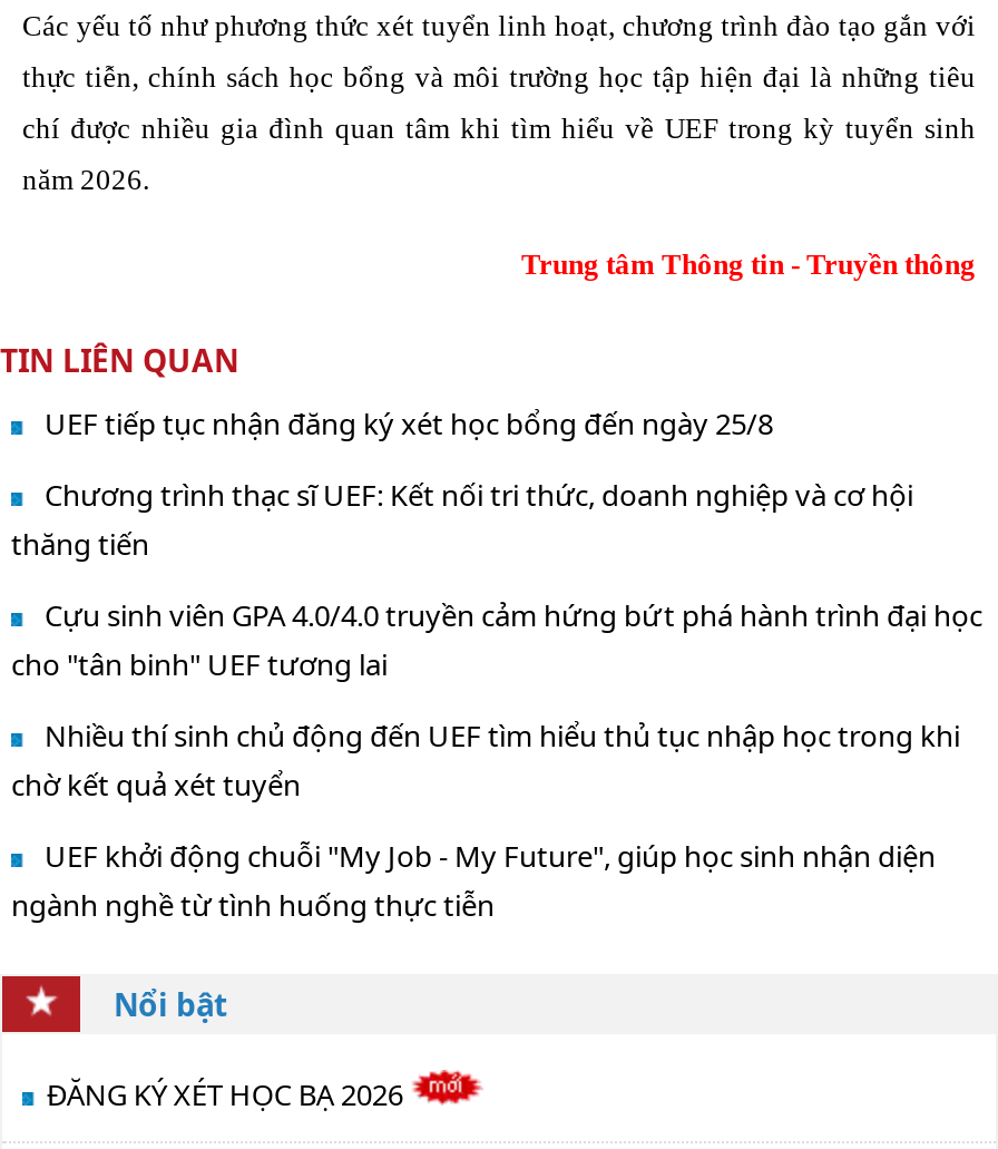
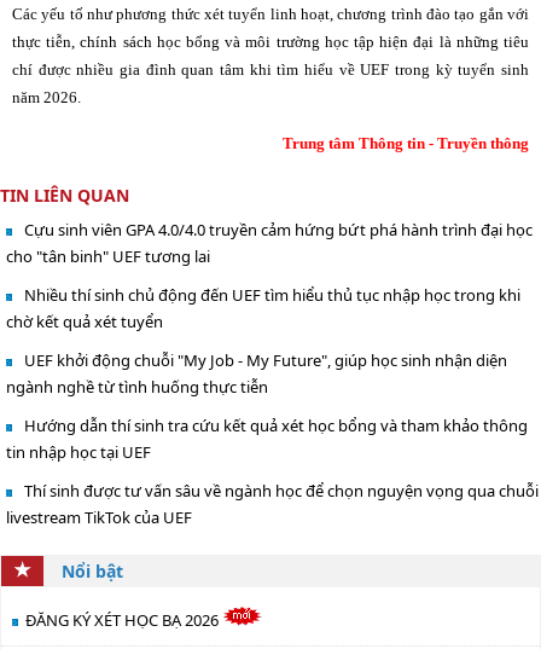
[11,404,913,564] UEF tiếp tục nhận đăng ký xét học bổng đến ngày 25/8 | Chương trình thạc sĩ UEF: Kết nối tri thức, doanh nghiệp và cơ hội | thăng tiến -> none
moved [11,595,982,925] -> [6,219,533,398]: Cựu sinh viên GPA 4.0/4.0 truyền cảm hứng bứt phá hành trình đại học | cho "tân binh" UEF tương lai | Nhiều thí sinh chủ động đến UEF tìm hiểu thủ tục nhập học trong khi | chờ kết quả xét tuyển | UEF khởi động chuỗi "My Job - My Future", giúp học sinh nhận diện | ngành nghề từ tình huống thực tiễn
none -> [6,415,539,528] Hướng dẫn thí sinh tra cứu kết quả xét học bổng và tham khảo thông | tin nhập học tại UEF | Thí sinh được tư vấn sâu về ngành học để chọn nguyện vọng qua chuỗi | livestream TikTok của UEF

